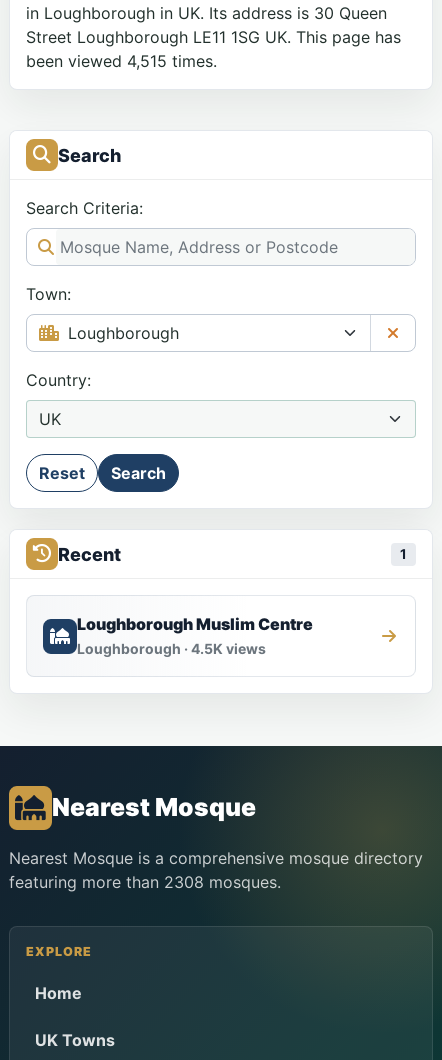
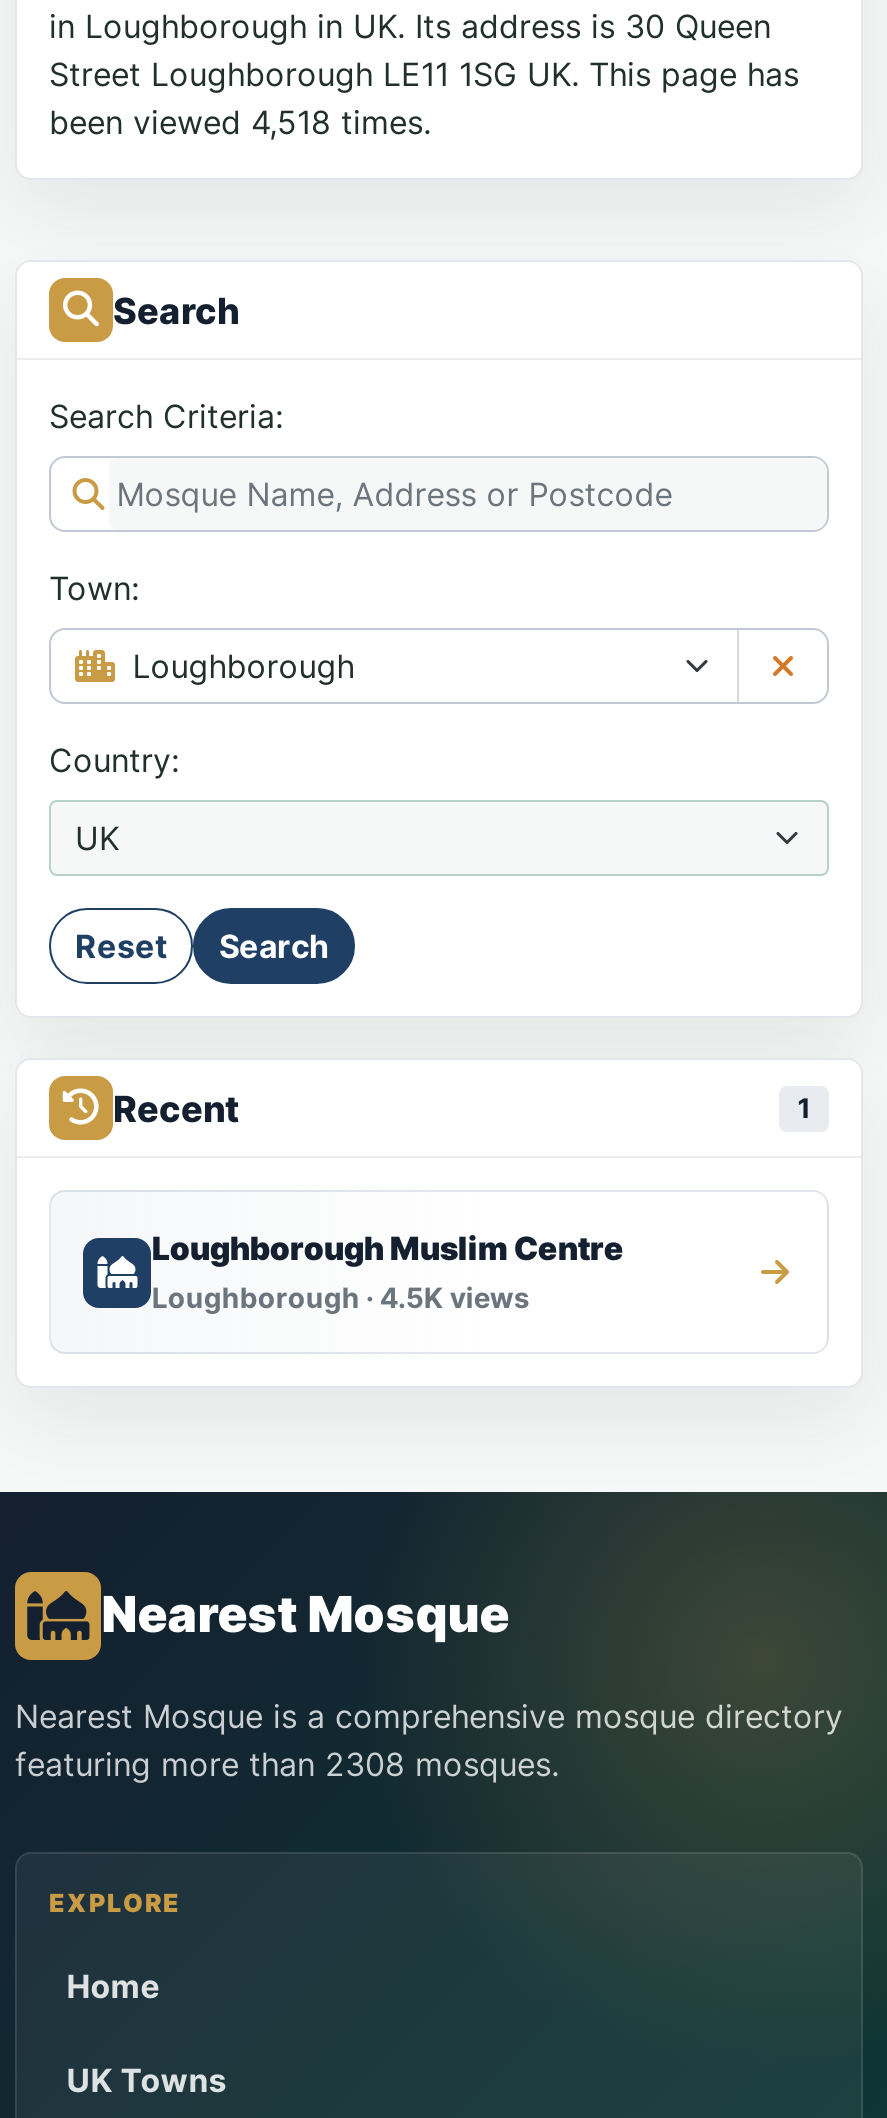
[26,51,217,71] been viewed 4,515 times. -> [49,103,431,143] been viewed 4,518 times.

